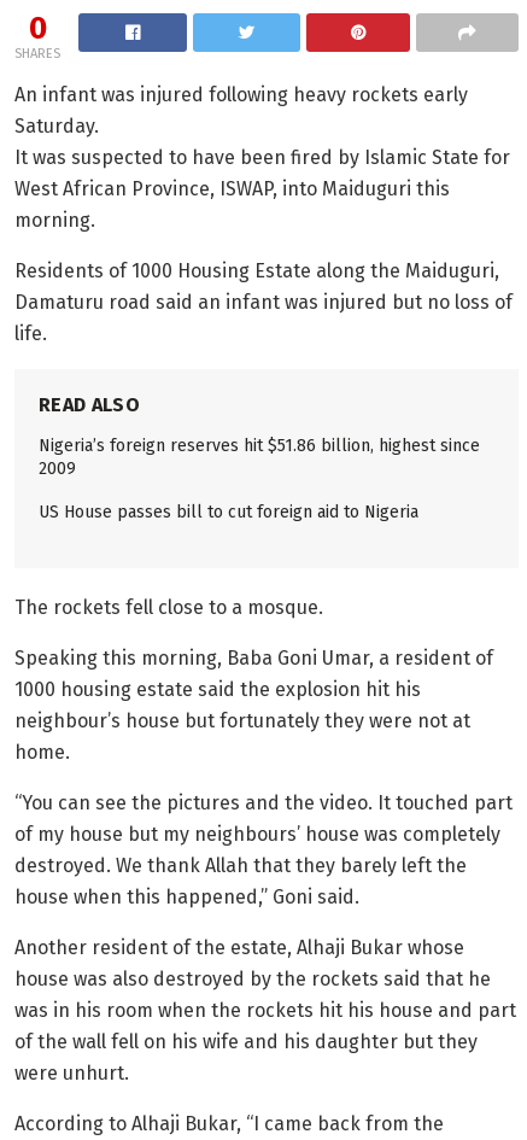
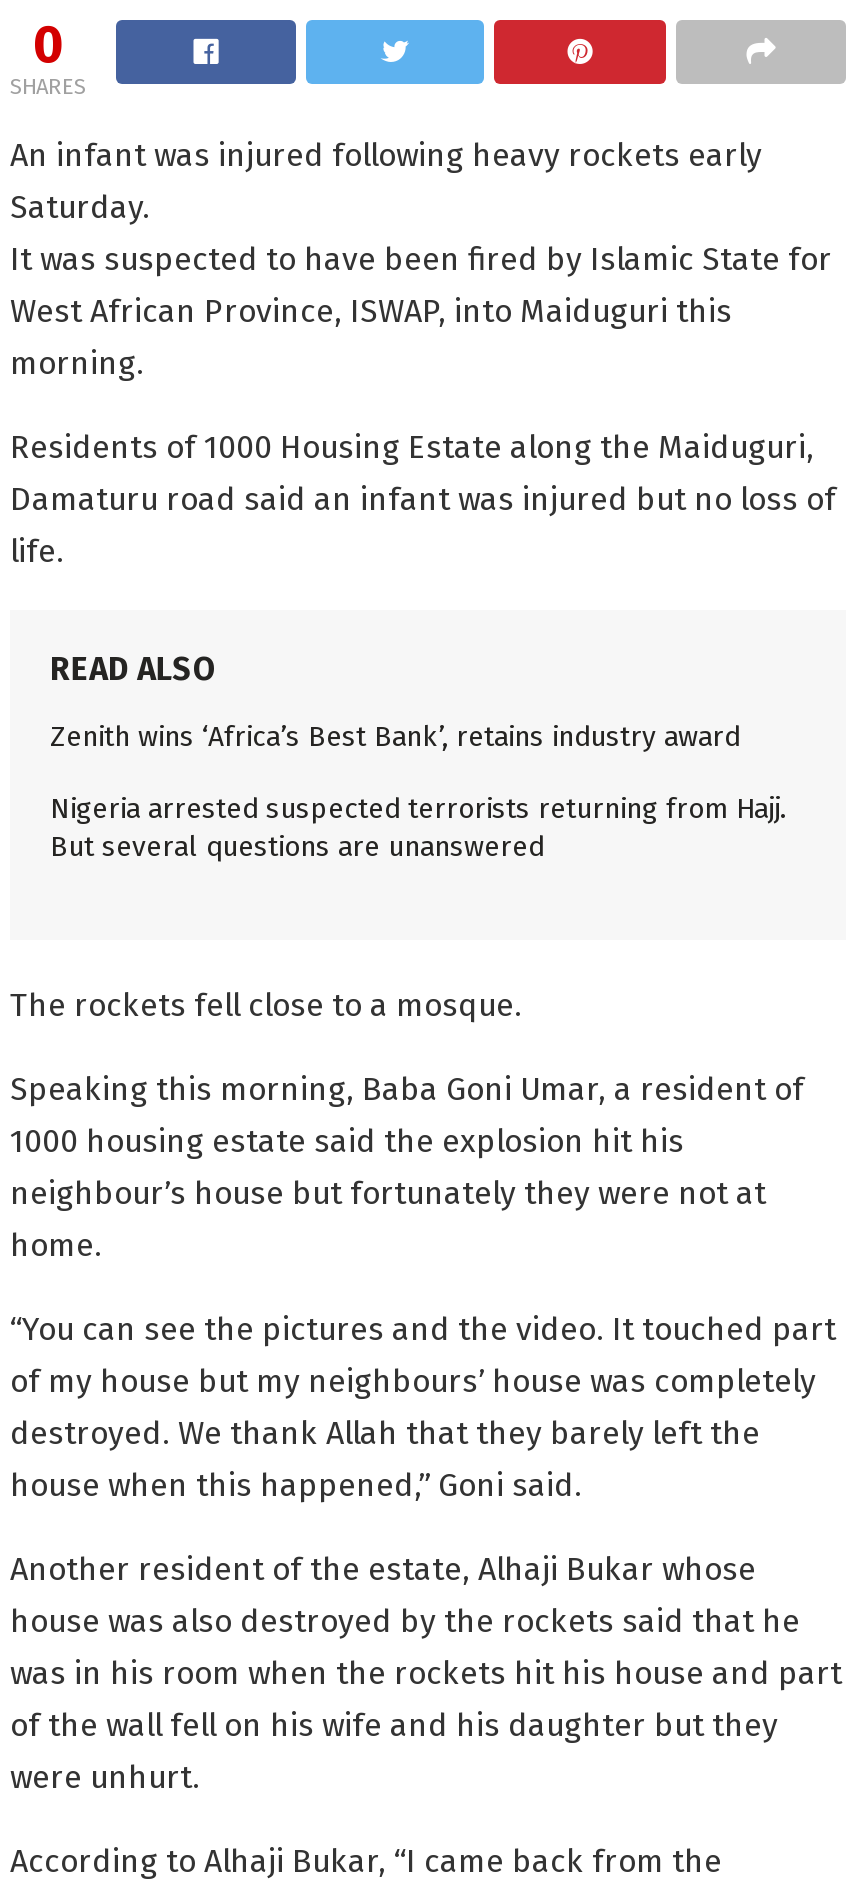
[39,435,480,479] Nigeria’s foreign reserves hit $51.86 billion, highest since | 2009 -> [50,720,740,754] Zenith wins ‘Africa’s Best Bank’, retains industry award
[39,502,418,522] US House passes bill to cut foreign aid to Nigeria -> [50,792,786,864] Nigeria arrested suspected terrorists returning from Hajj. | But several questions are unanswered

